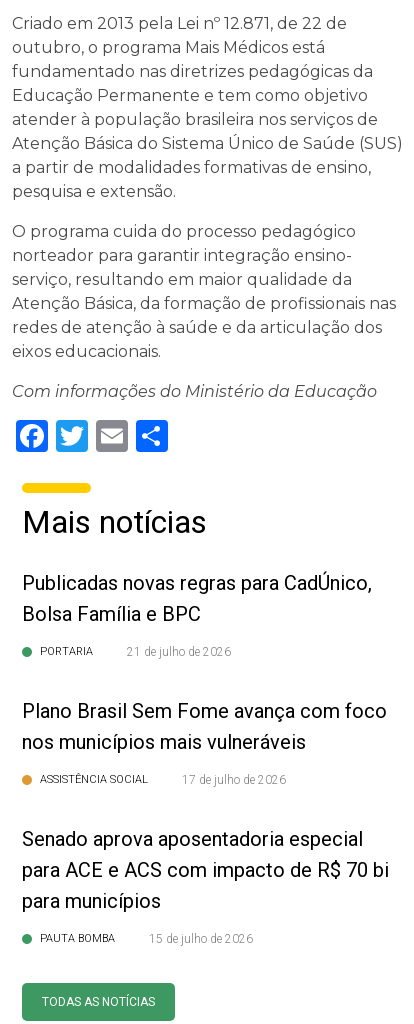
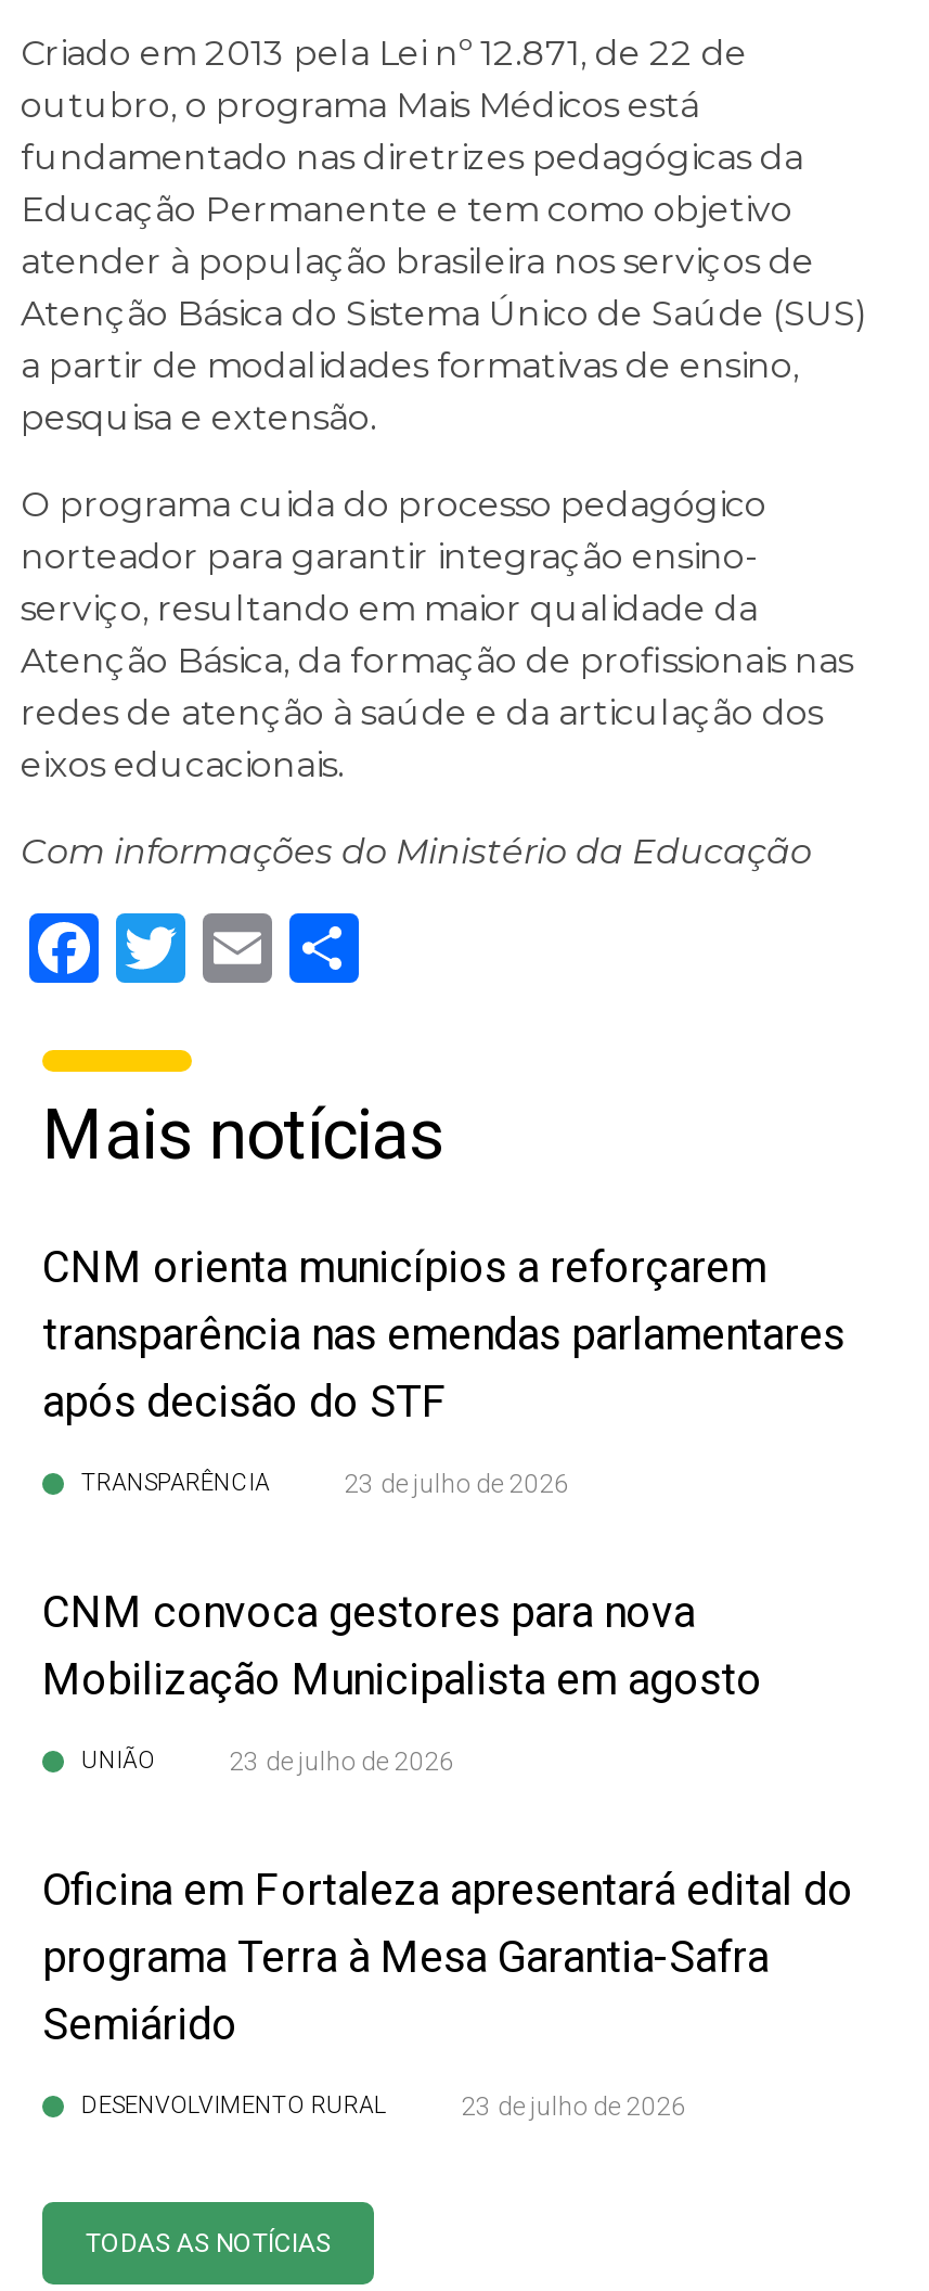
[22,571,372,626] Publicadas novas regras para CadÚnico, | Bolsa Família e BPC -> [42,1241,844,1428] CNM orienta municípios a reforçarem | transparência nas emendas parlamentares | após decisão do STF
[40,645,231,659] PORTARIA | 21 de julho de 2026 -> [81,1469,569,1499] TRANSPARÊNCIA | 23 de julho de 2026
[22,699,387,754] Plano Brasil Sem Fome avança com foco | nos municípios mais vulneráveis -> [42,1586,762,1705] CNM convoca gestores para nova | Mobilização Municipalista em agosto
[40,773,286,787] ASSISTÊNCIA SOCIAL | 17 de julho de 2026 -> [81,1746,454,1777] UNIÃO | 23 de julho de 2026
[22,827,389,913] Senado aprova aposentadoria especial | para ACE e ACS com impacto de R$ 70 bi | para municípios -> [42,1864,853,2050] Oficina em Fortaleza apresentará edital do | programa Terra à Mesa Garantia-Safra | Semiárido
[40,932,253,946] PAUTA BOMBA | 15 de julho de 2026 -> [81,2091,686,2122] DESENVOLVIMENTO RURAL | 23 de julho de 2026

